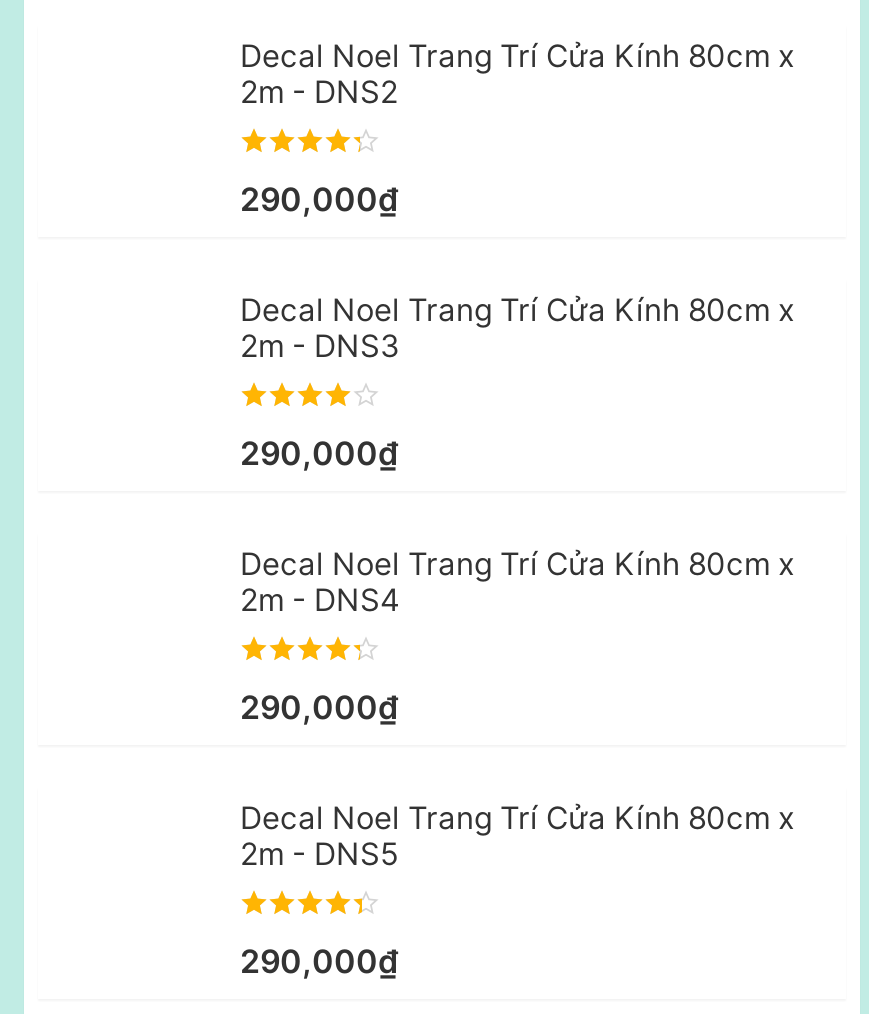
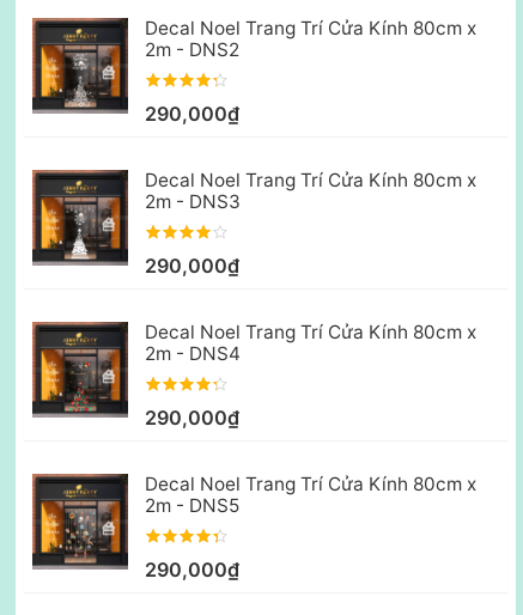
none -> [31,17,129,115] [image]
none -> [31,169,129,267] [image]
none -> [31,321,129,419] [image]
none -> [31,473,129,571] [image]

